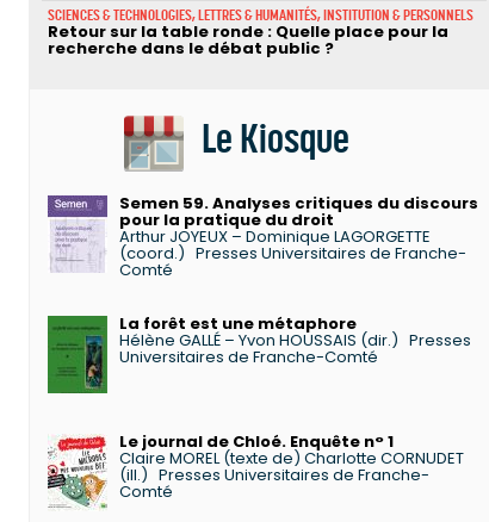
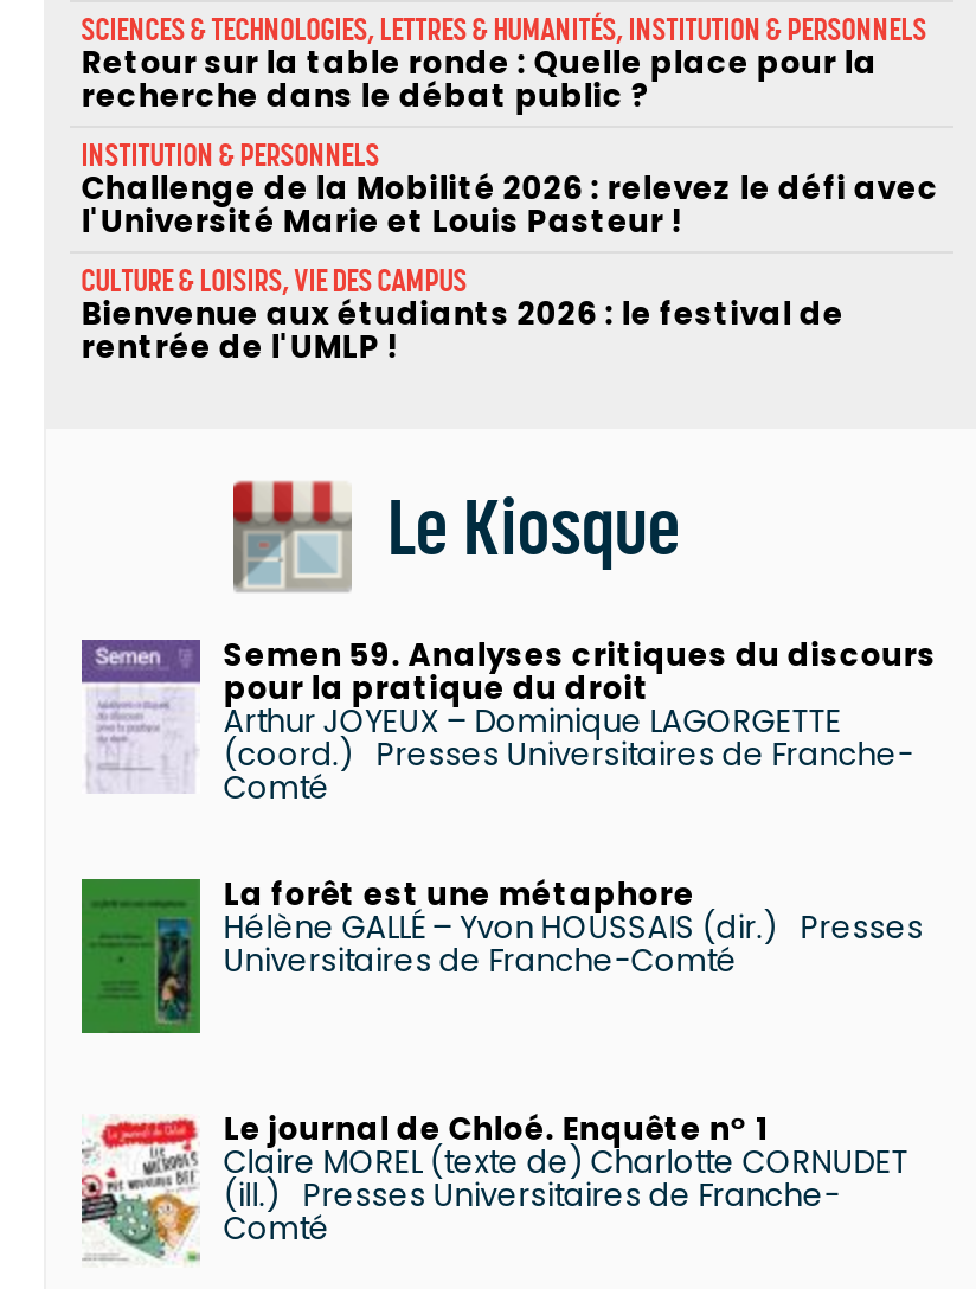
none -> [81,136,939,369] INSTITUTION & PERSONNELS | Challenge de la Mobilité 2026 : relevez le défi avec | l'Université Marie et Louis Pasteur ! | CULTURE & LOISIRS, VIE DES CAMPUS | Bienvenue aux étudiants 2026 : le festival de | rentrée de l'UMLP !

